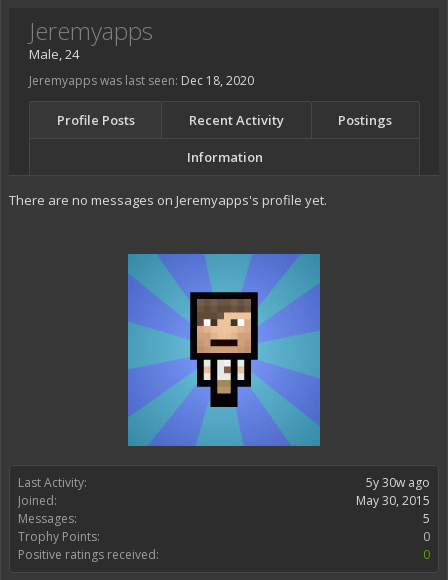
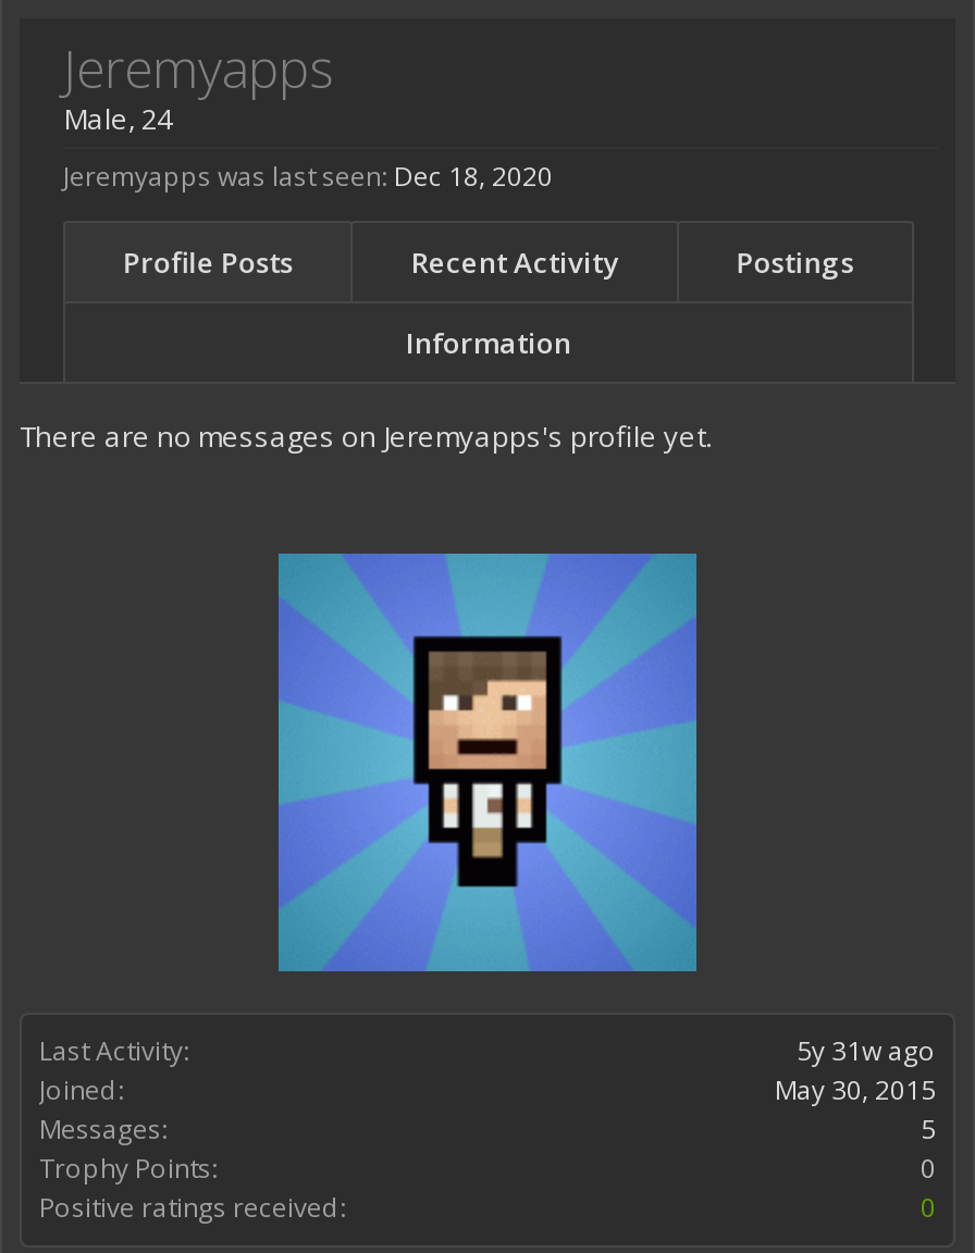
[366,474,430,491] 5y 30w ago -> [797,1032,936,1069] 5y 31w ago

